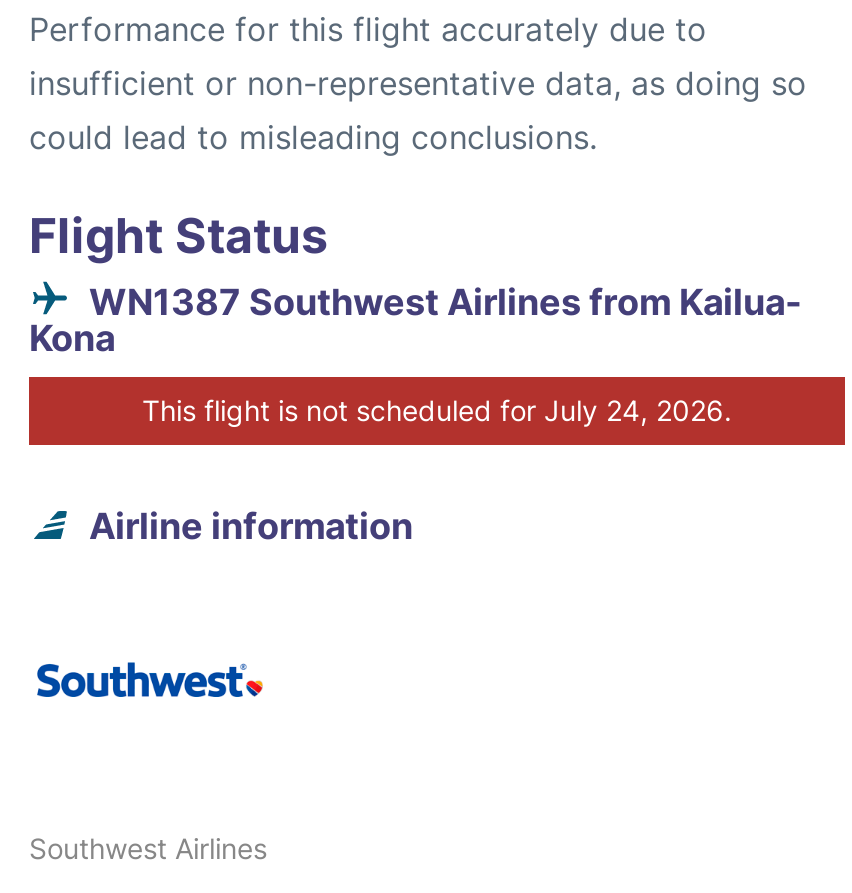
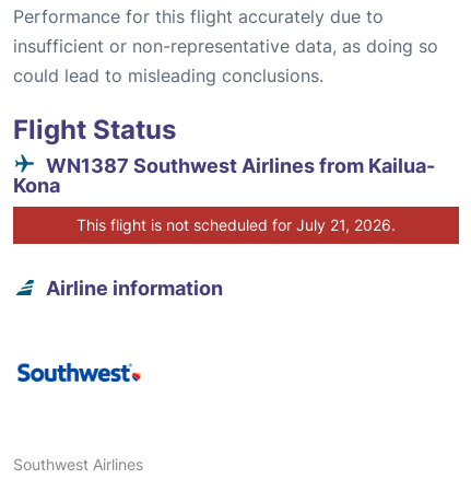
[142,393,732,427] This flight is not scheduled for July 24, 2026. -> [76,215,396,234] This flight is not scheduled for July 21, 2026.

